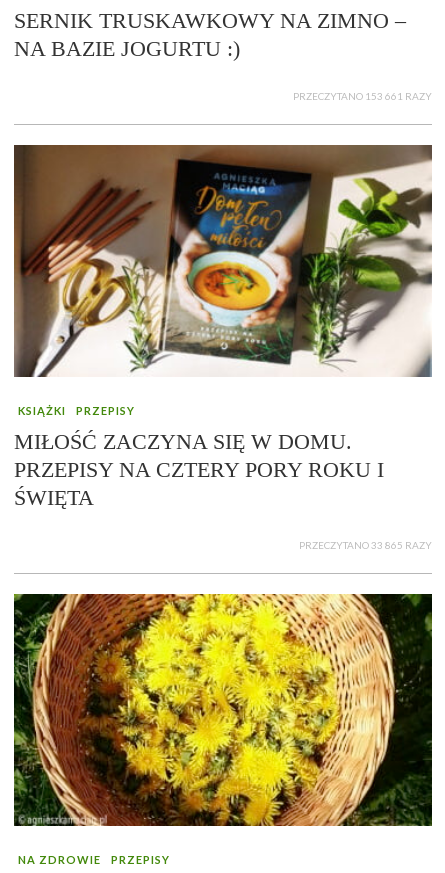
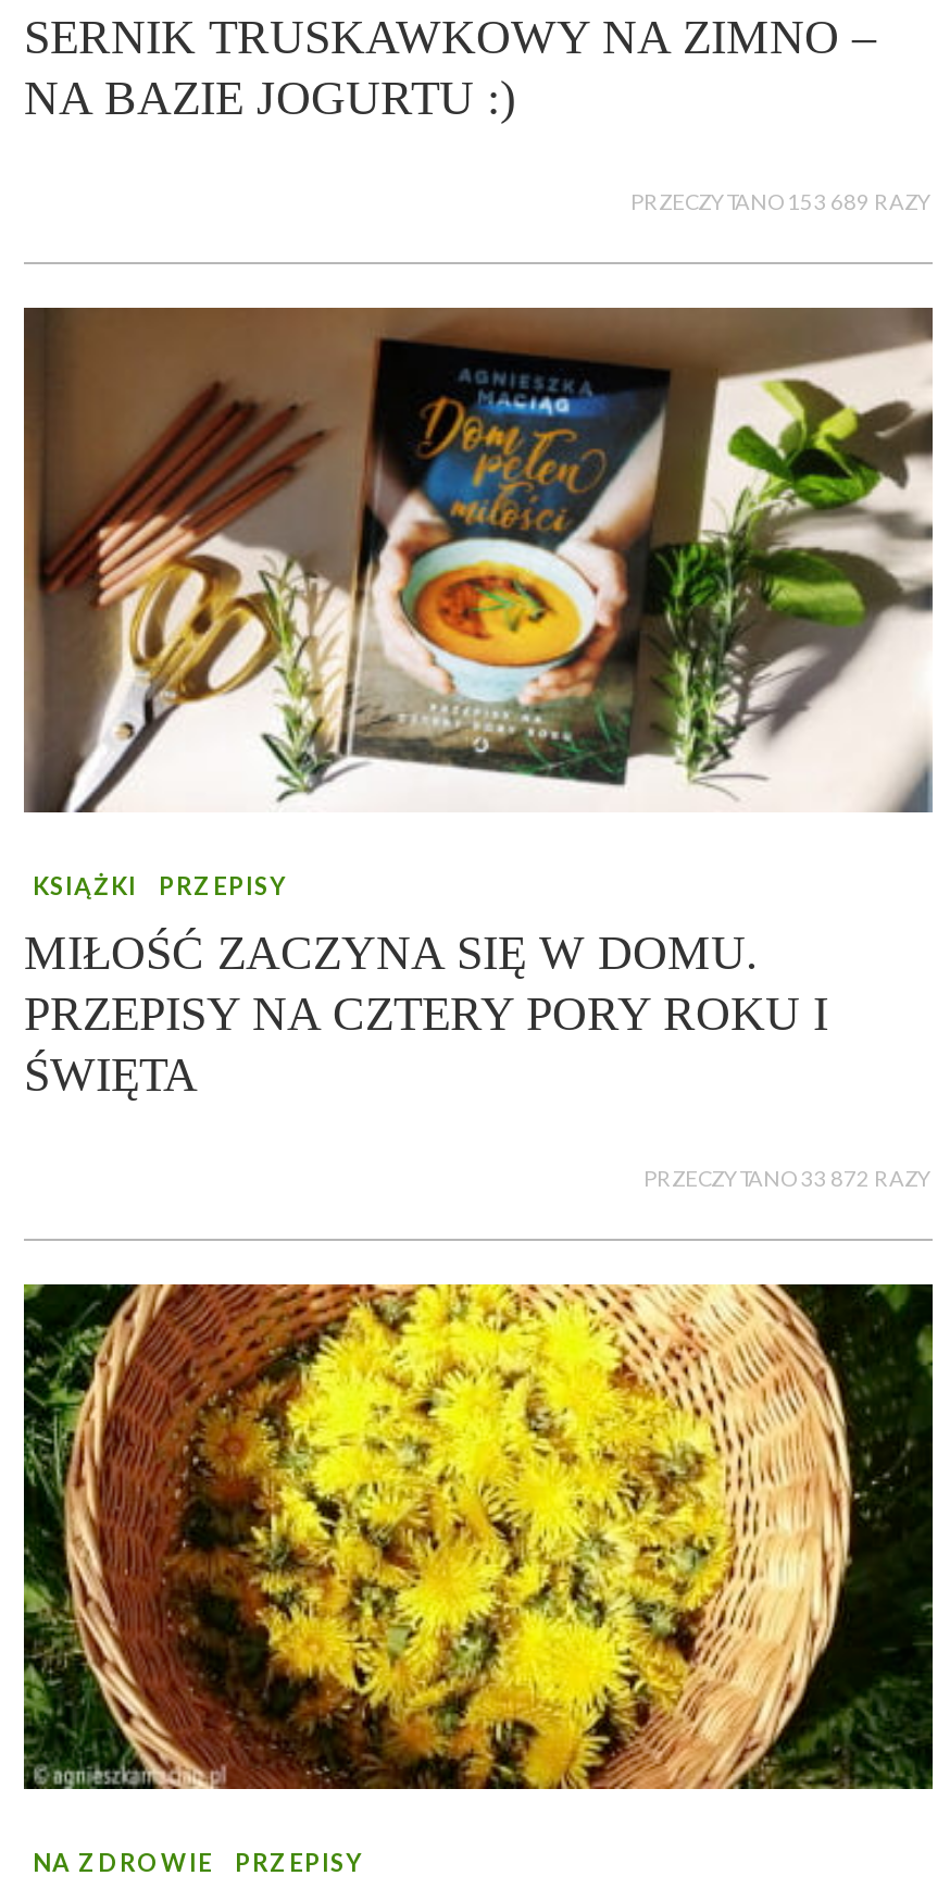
[293,90,432,102] PRZECZYTANO 153 661 RAZY -> [630,188,933,214] PRZECZYTANO 153 689 RAZY
[299,539,432,551] PRZECZYTANO 33 865 RAZY -> [643,1165,933,1191] PRZECZYTANO 33 872 RAZY

